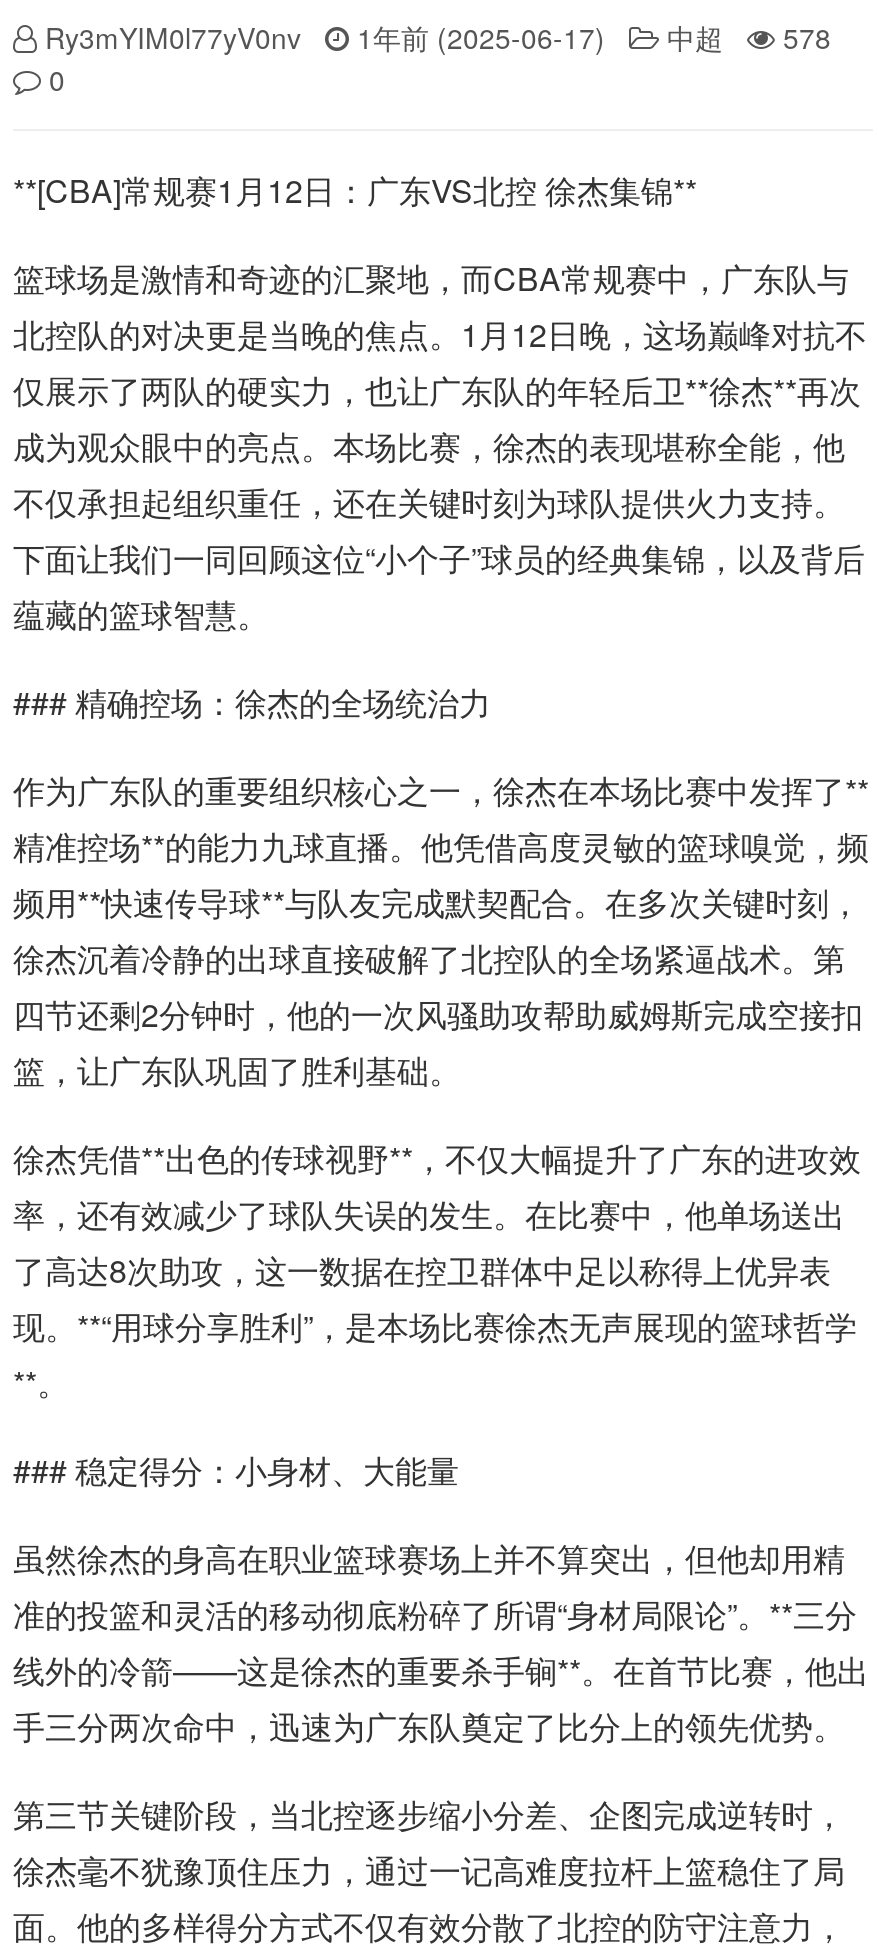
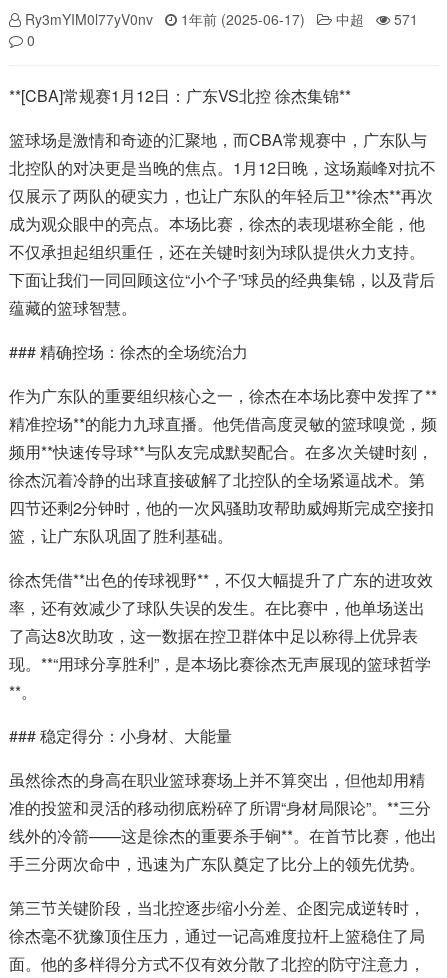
[45,17,831,57] Ry3mYIM0l77yV0nv 1年前 (2025-06-17) 中超 578 -> [25,9,418,29] Ry3mYIM0l77yV0nv 1年前 (2025-06-17) 中超 571

